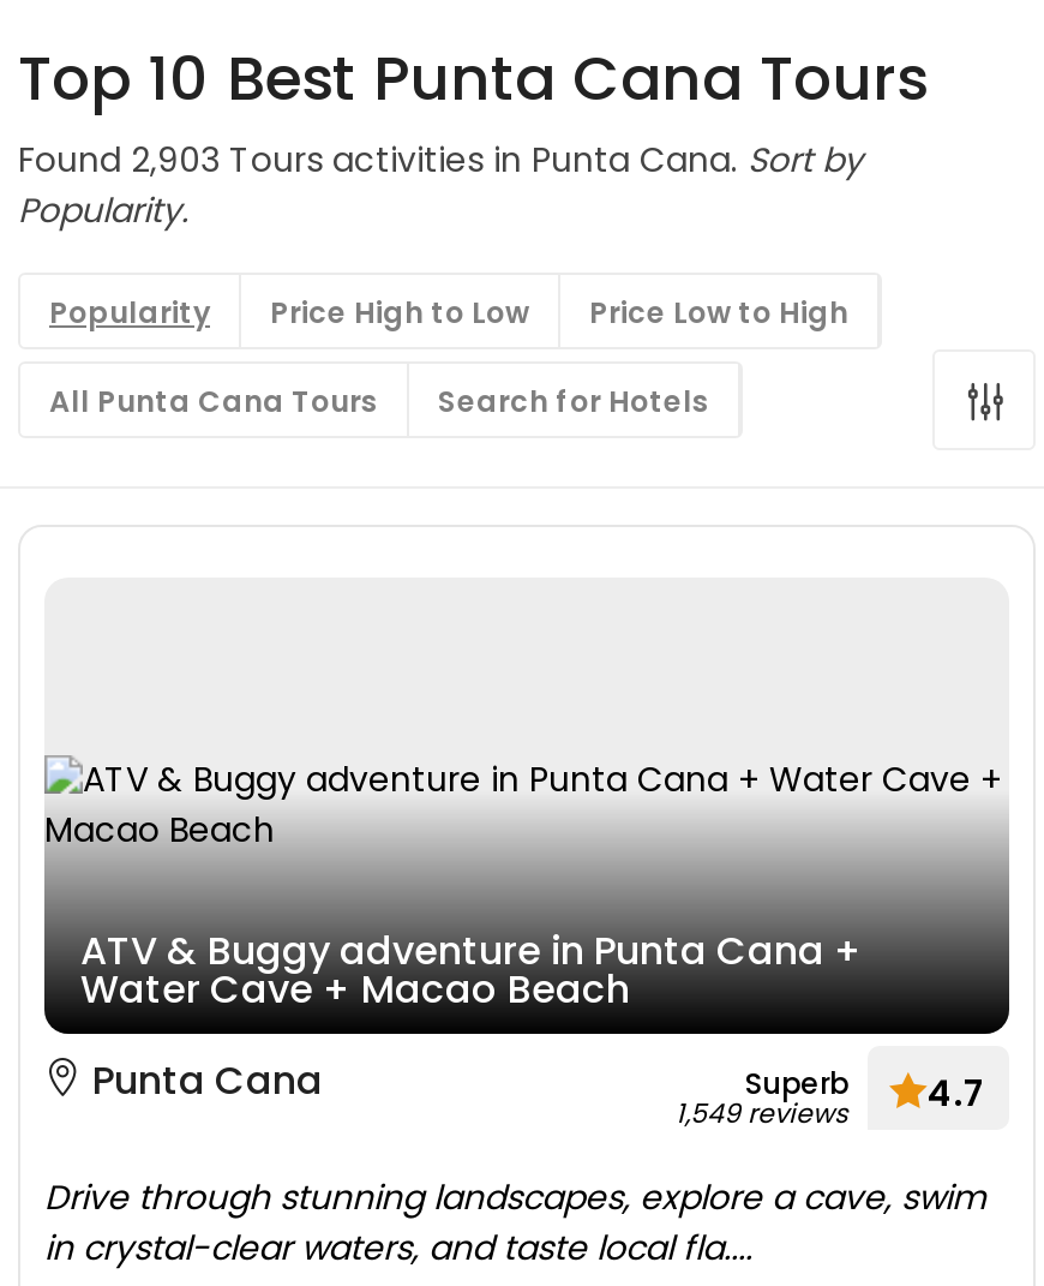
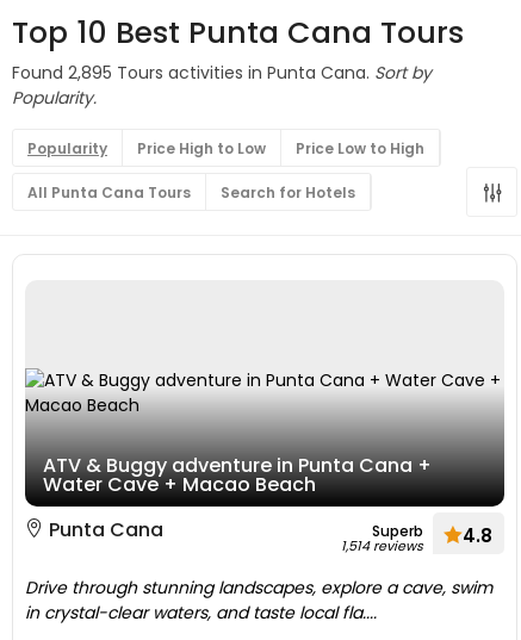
[18,136,863,184] Found 2,903 Tours activities in Punta Cana. Sort by -> [12,61,432,85] Found 2,895 Tours activities in Punta Cana. Sort by
[745,1063,985,1118] Superb 4.7 -> [372,521,492,548] Superb 4.8
[676,1094,848,1132] 1,549 reviews -> [341,536,423,555] 1,514 reviews

